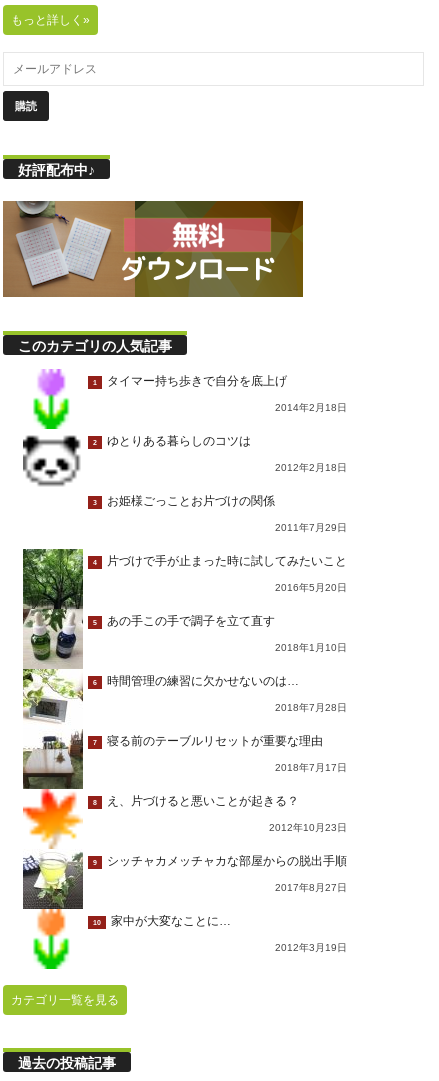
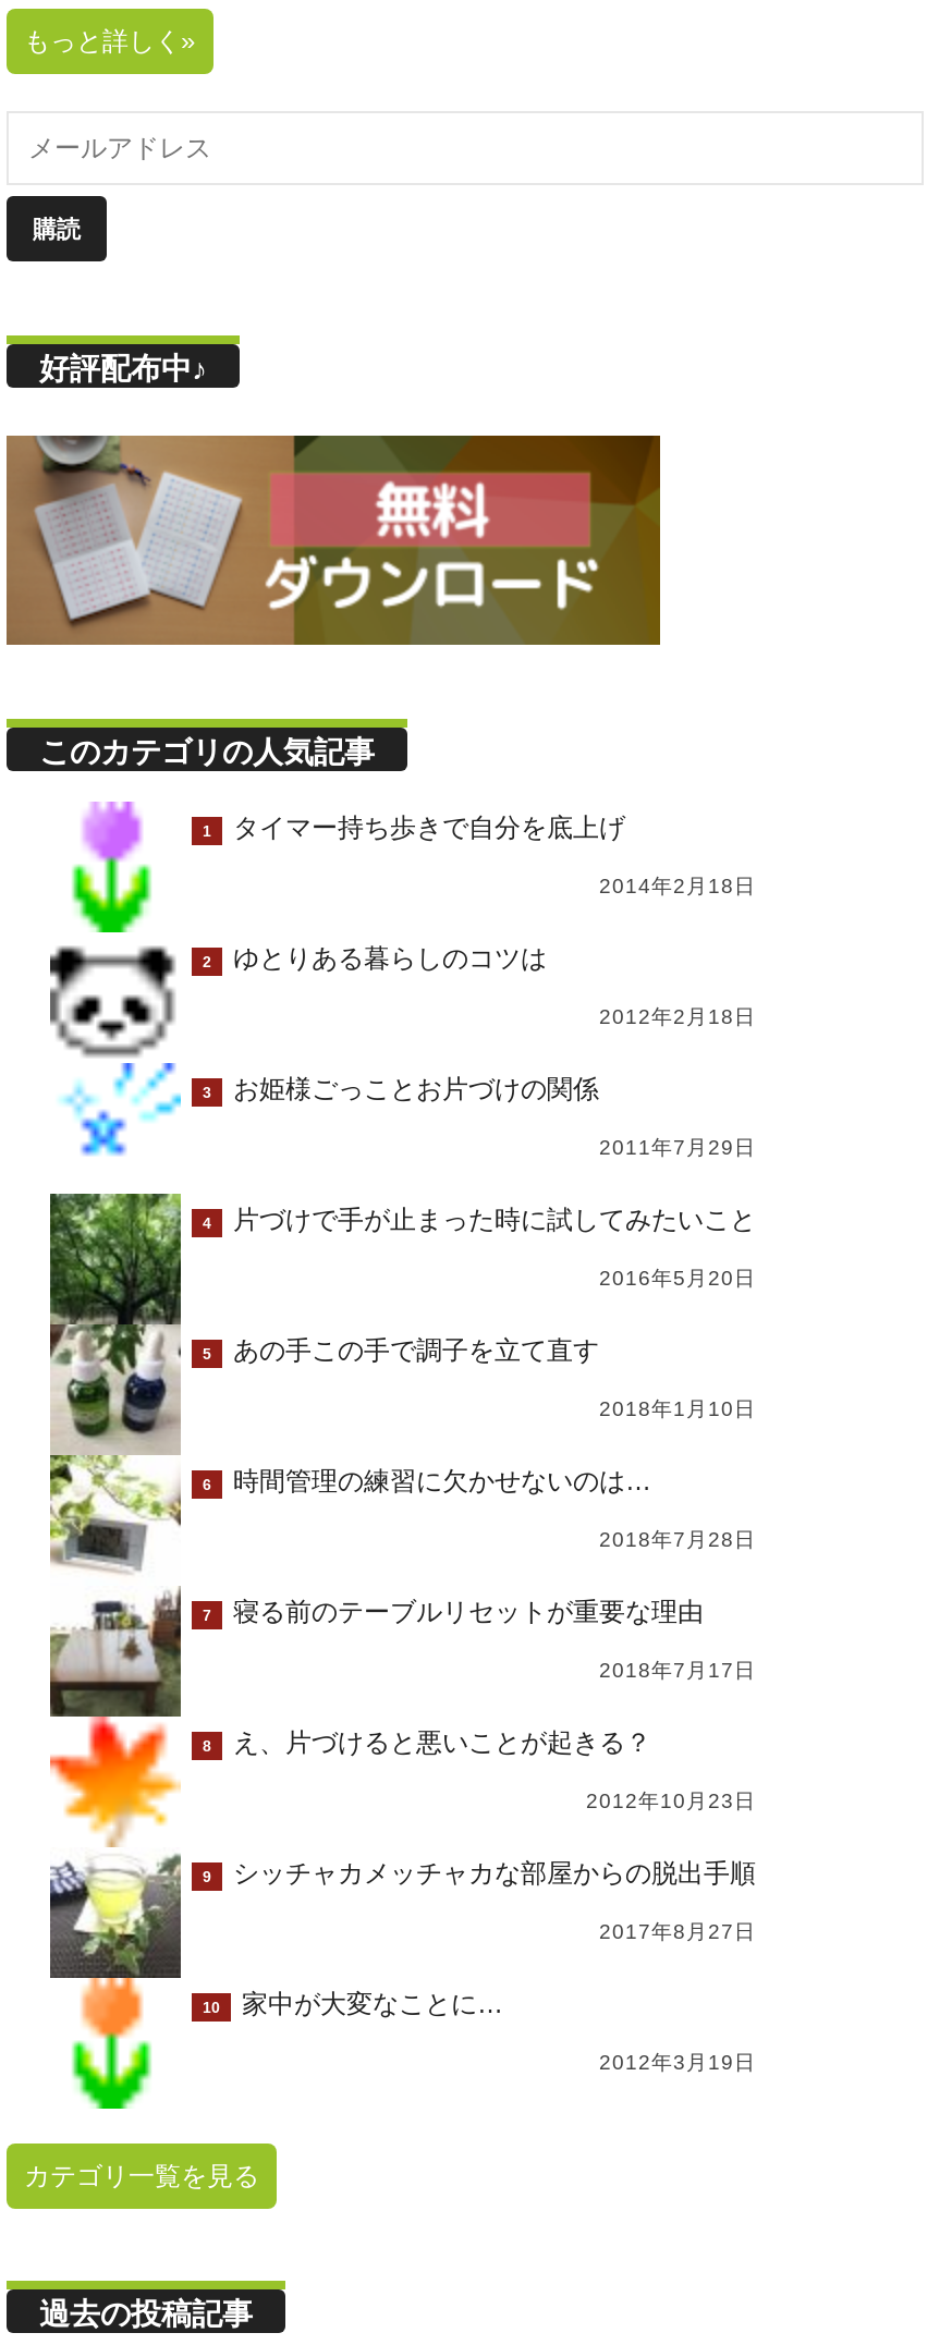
none -> [59,1061,183,1157] [image]

